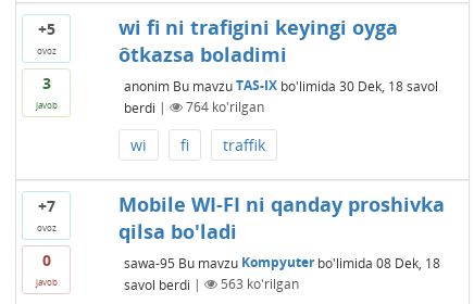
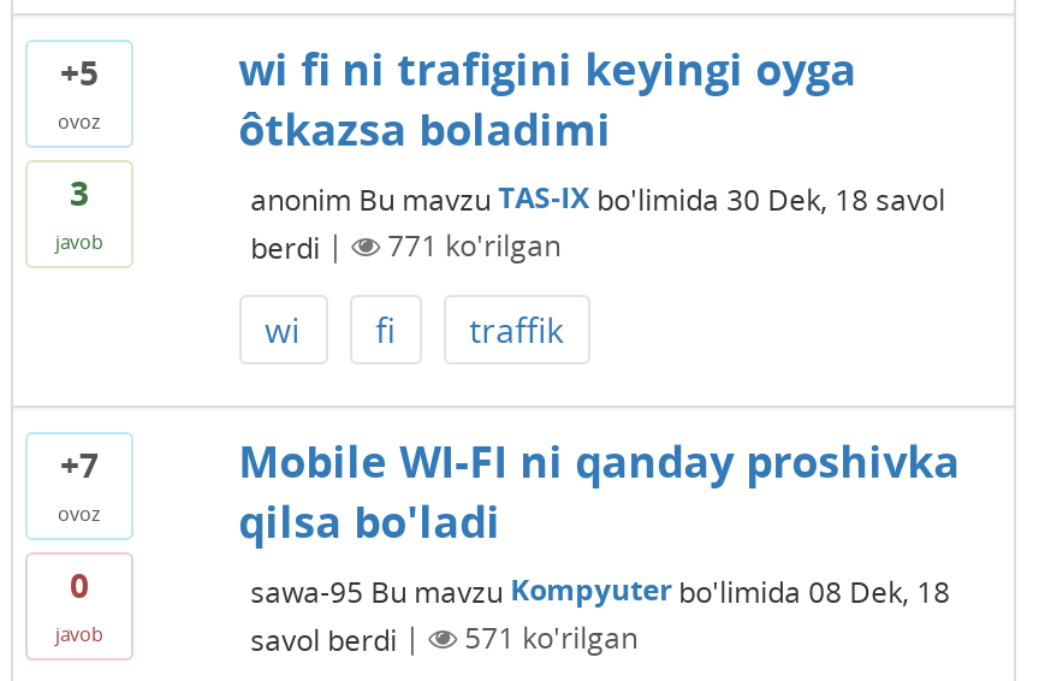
[185,98,264,116] 764 ko'rilgan -> [387,225,561,266] 771 ko'rilgan
[220,275,299,293] 563 ko'rilgan -> [464,618,638,659] 571 ko'rilgan

